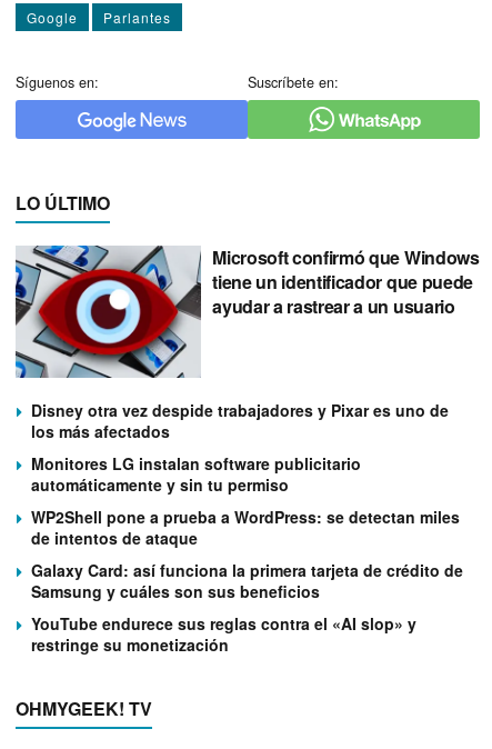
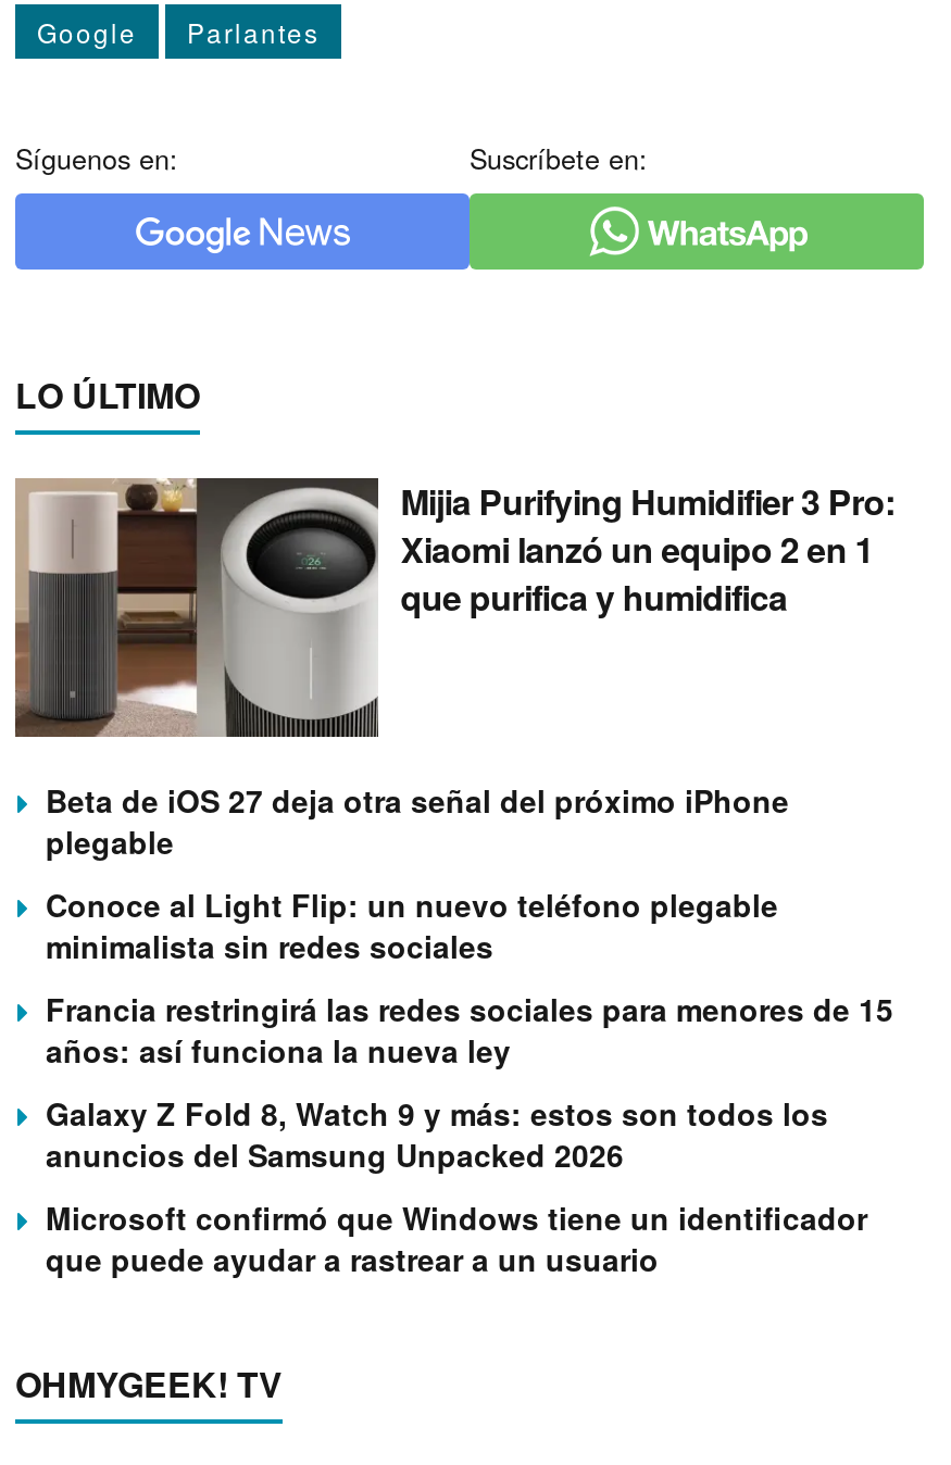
[14,244,479,379] [image] | Microsoft confirmó que Windows | tiene un identificador que puede | ayudar a rastrear a un usuario -> [13,476,895,739] [image] | Mijia Purifying Humidifier 3 Pro: | Xiaomi lanzó un equipo 2 en 1 | que purifica y humidifica
[31,399,463,656] Disney otra vez despide trabajadores y Pixar es uno de | los más afectados | Monitores LG instalan software publicitario | automáticamente y sin tu permiso | WP2Shell pone a prueba a WordPress: se detectan miles | de intentos de ataque | Galaxy Card: así funciona la primera tarjeta de crédito de | Samsung y cuáles son sus beneficios | YouTube endurece sus reglas contra el «AI slop» y | restringe su monetización -> [46,779,893,1281] Beta de iOS 27 deja otra señal del próximo iPhone | plegable | Conoce al Light Flip: un nuevo teléfono plegable | minimalista sin redes sociales | Francia restringirá las redes sociales para menores de 15 | años: así funciona la nueva ley | Galaxy Z Fold 8, Watch 9 y más: estos son todos los | anuncios del Samsung Unpacked 2026 | Microsoft confirmó que Windows tiene un identificador | que puede ayudar a rastrear a un usuario

